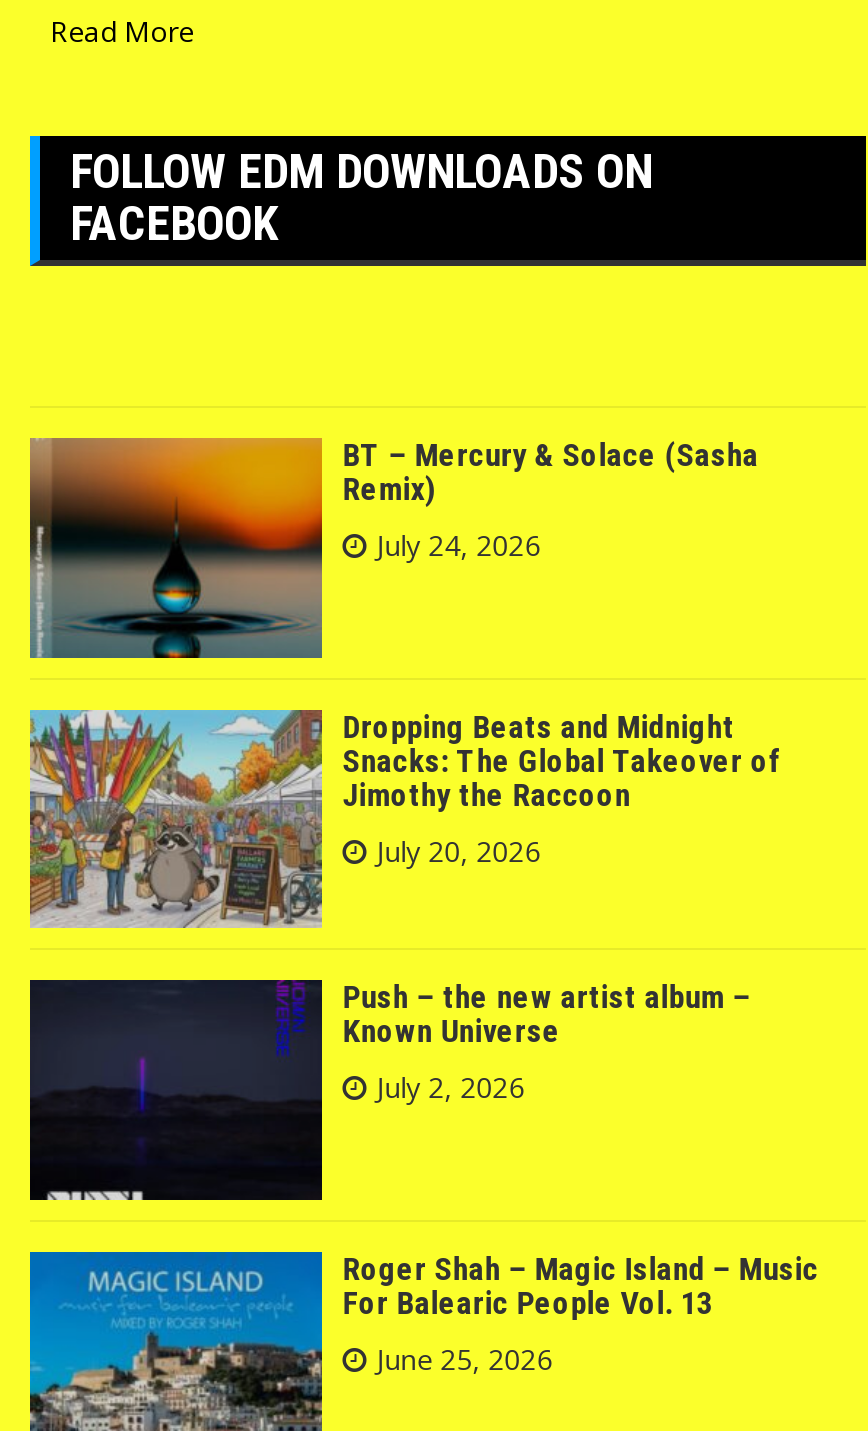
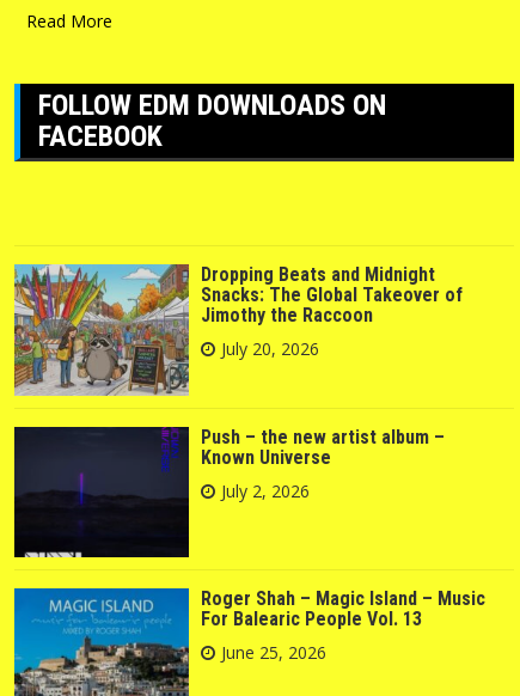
[28,436,759,660] [image] | BT – Mercury & Solace (Sasha | Remix) | July 24, 2026 -> none

